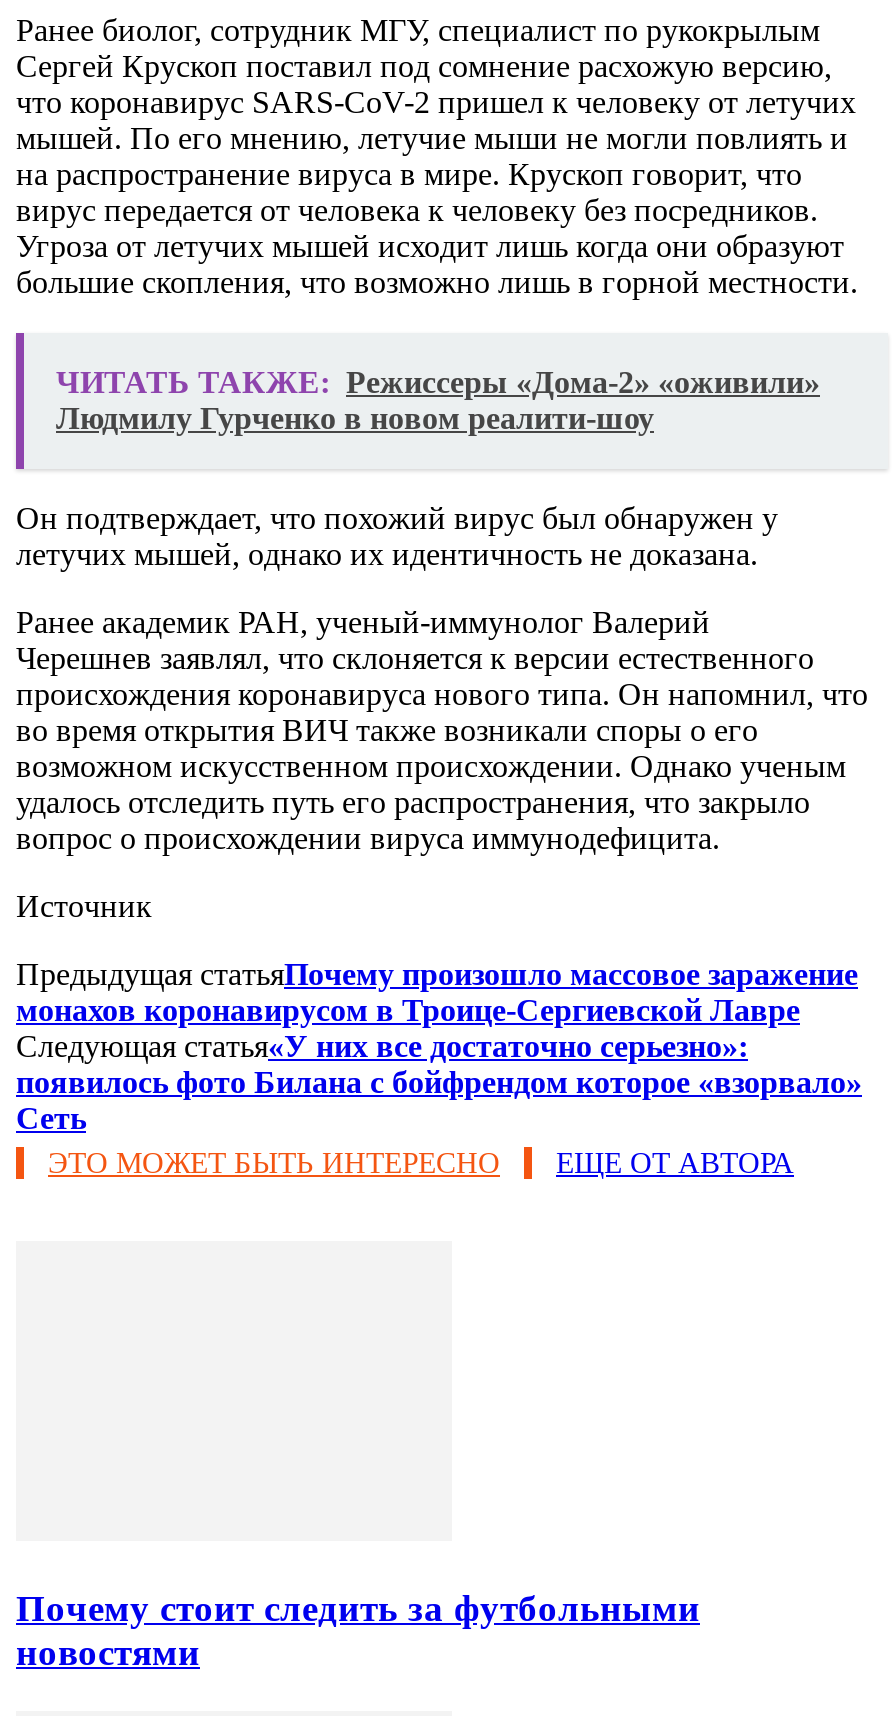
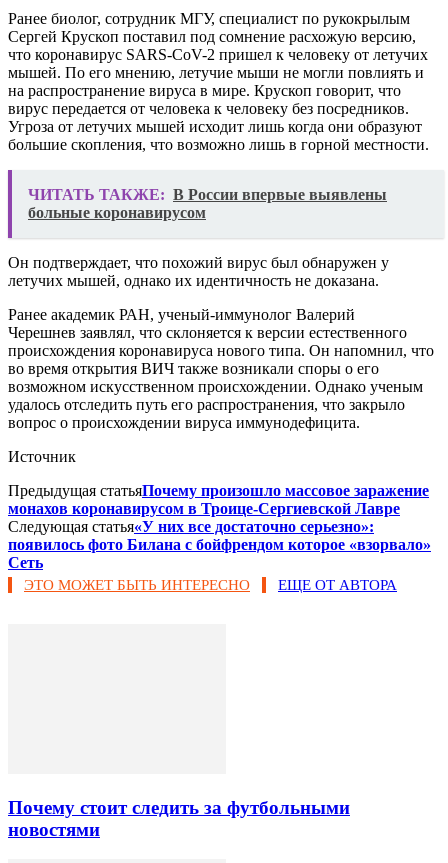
[56,365,820,435] ЧИТАТЬ ТАКЖЕ: Режиссеры «Дома-2» «оживили» | Людмилу Гурченко в новом реалити-шоу -> [28,186,387,221] ЧИТАТЬ ТАКЖЕ: В России впервые выявлены | больные коронавирусом

